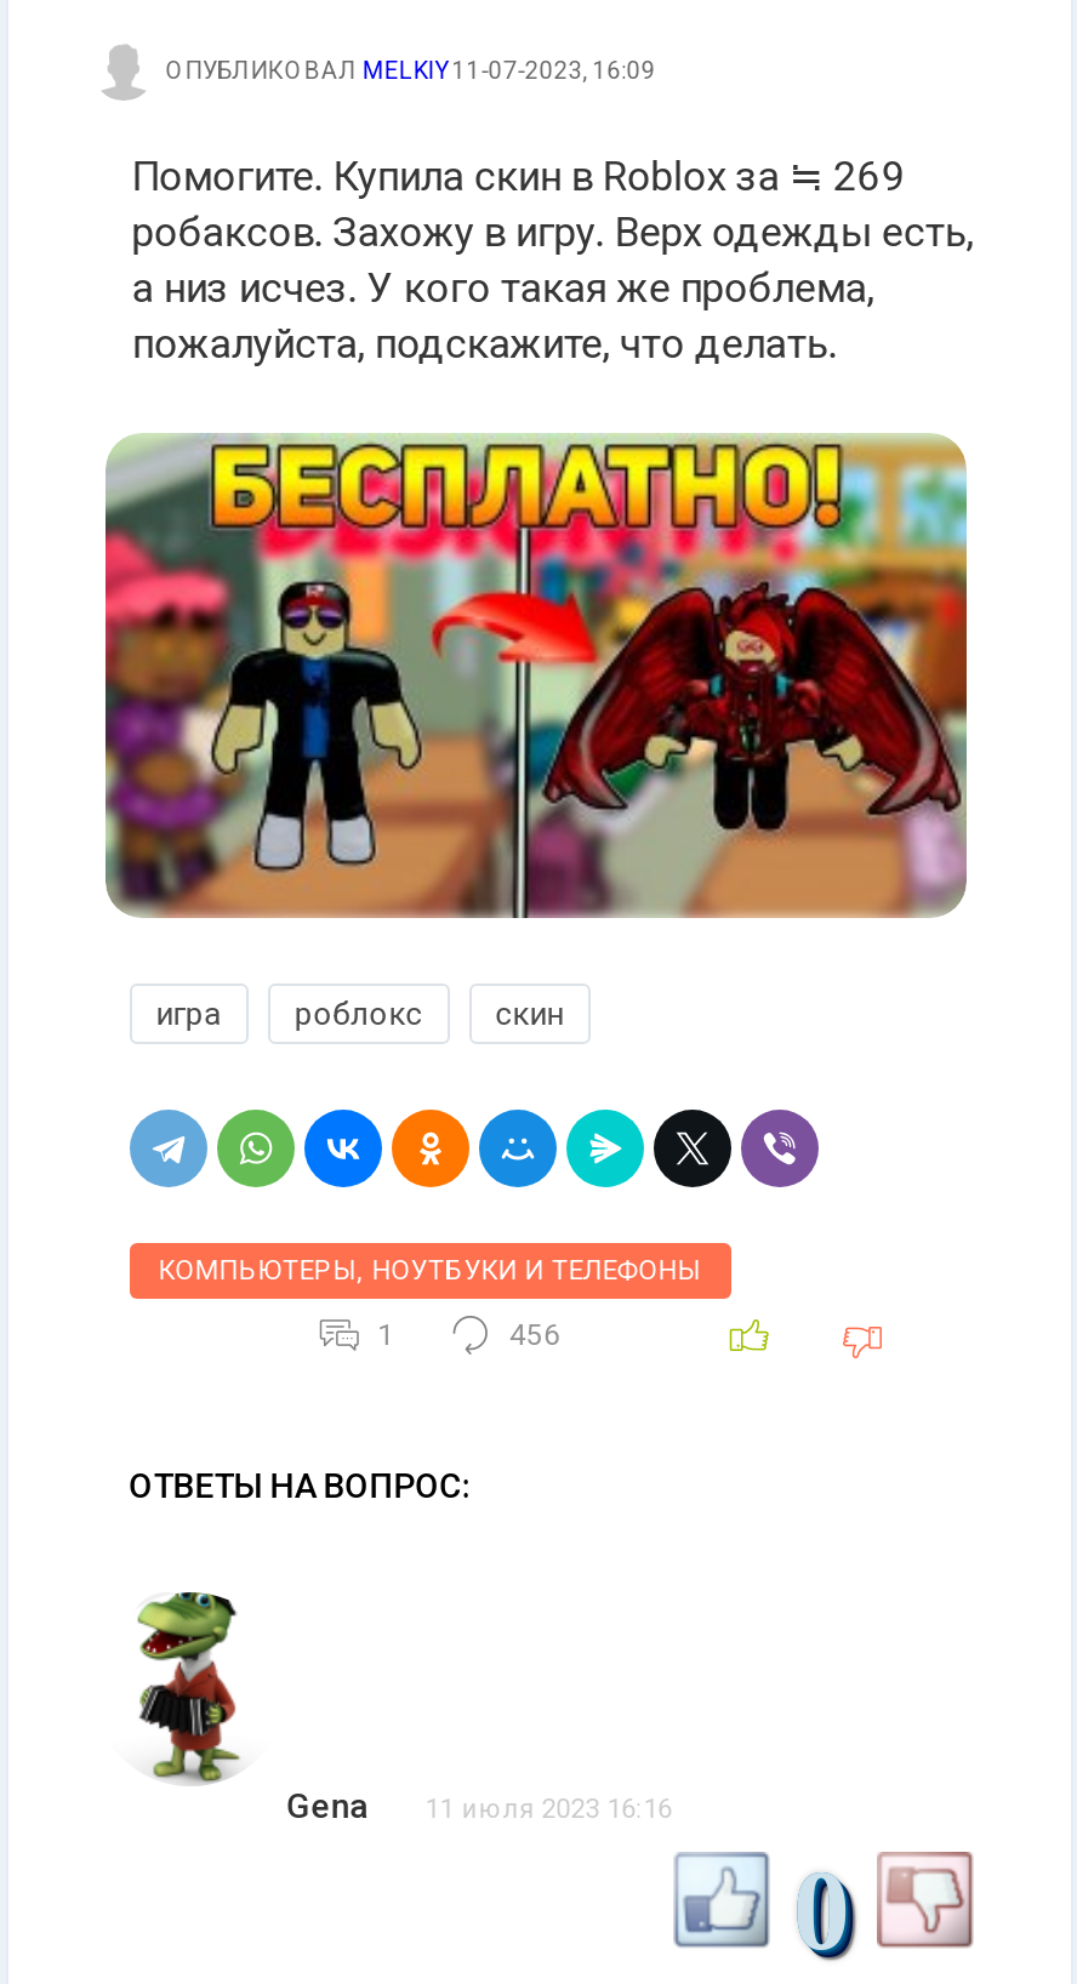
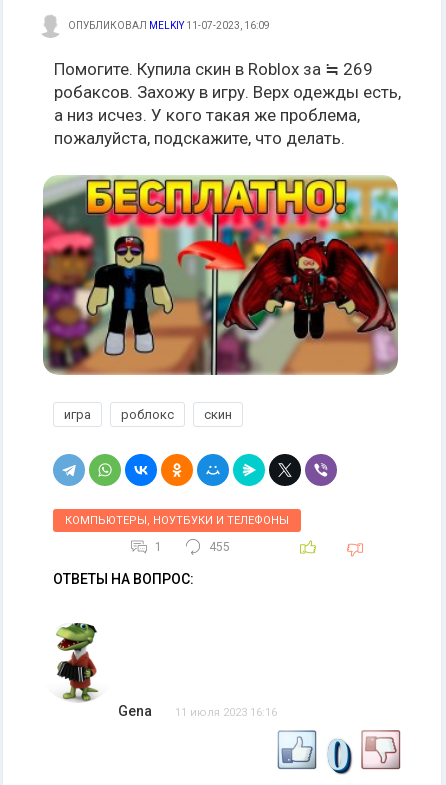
[509,1318,560,1352] 456 -> [209,540,230,554] 455

